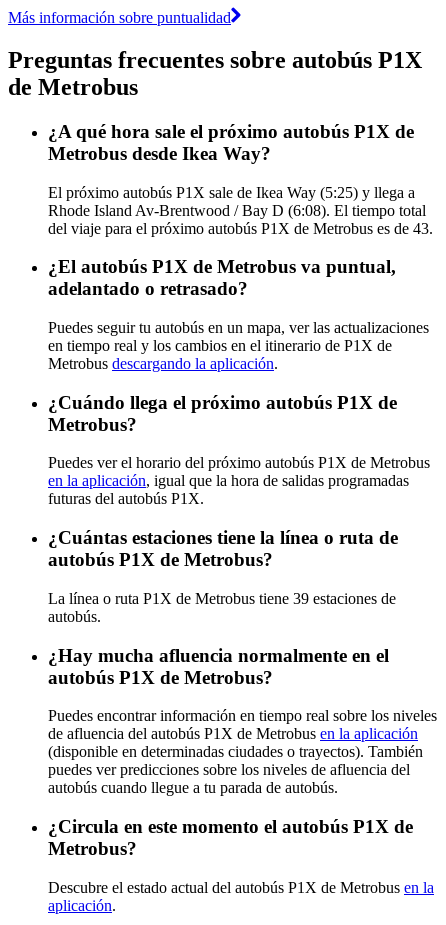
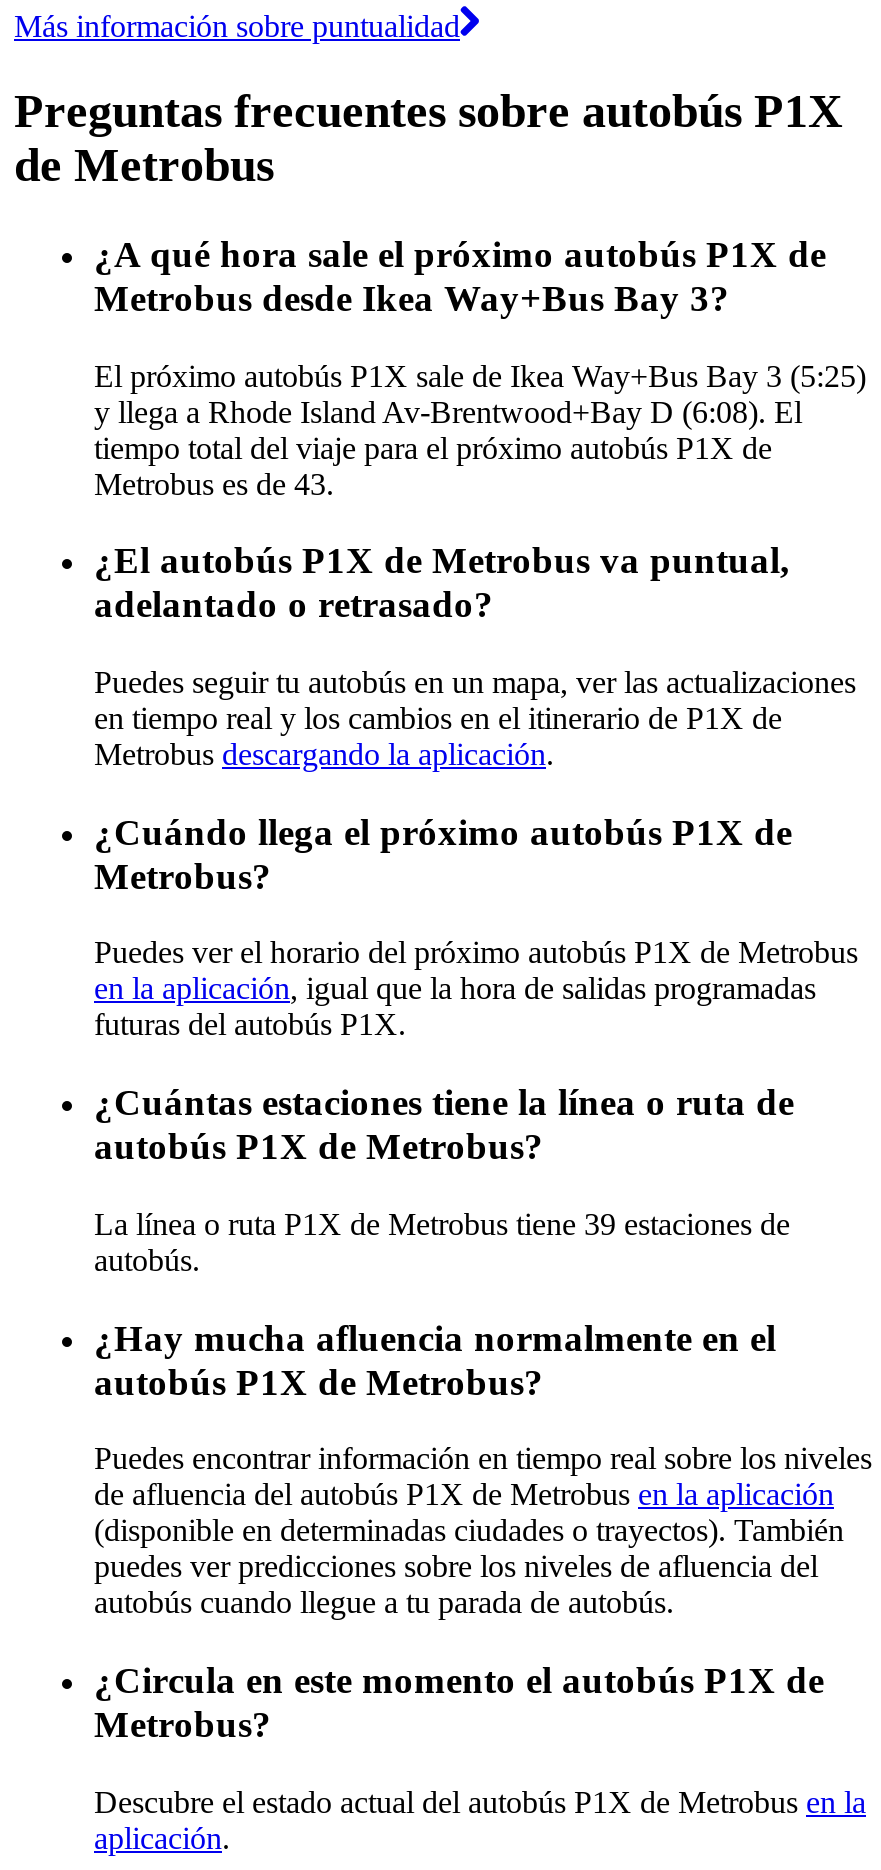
[48,143,271,164] Metrobus desde Ikea Way? -> [94,277,730,319] Metrobus desde Ikea Way+Bus Bay 3?
[48,183,433,236] El próximo autobús P1X sale de Ikea Way (5:25) y llega a | Rhode Island Av-Brentwood / Bay D (6:08). El tiempo total | del viaje para el próximo autobús P1X de Metrobus es de 43. -> [94,358,866,500] El próximo autobús P1X sale de Ikea Way+Bus Bay 3 (5:25) | y llega a Rhode Island Av-Brentwood+Bay D (6:08). El | tiempo total del viaje para el próximo autobús P1X de | Metrobus es de 43.

